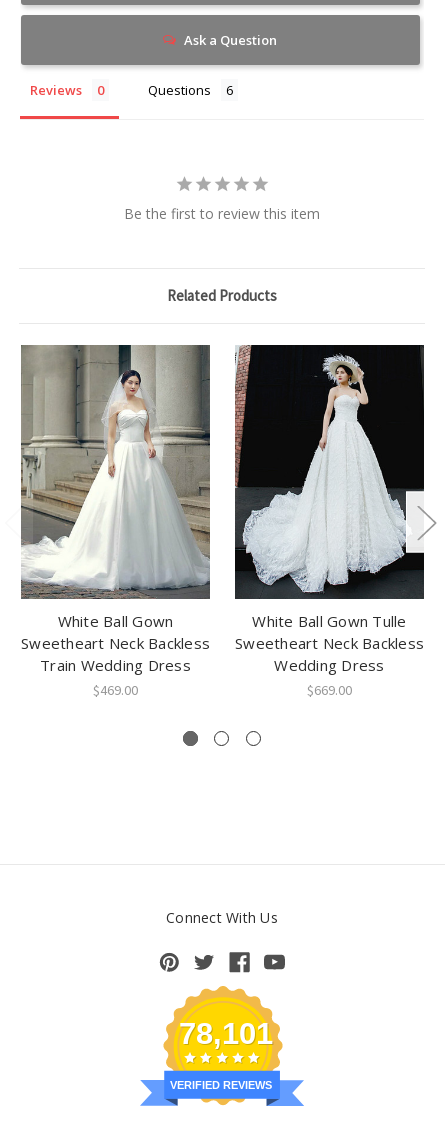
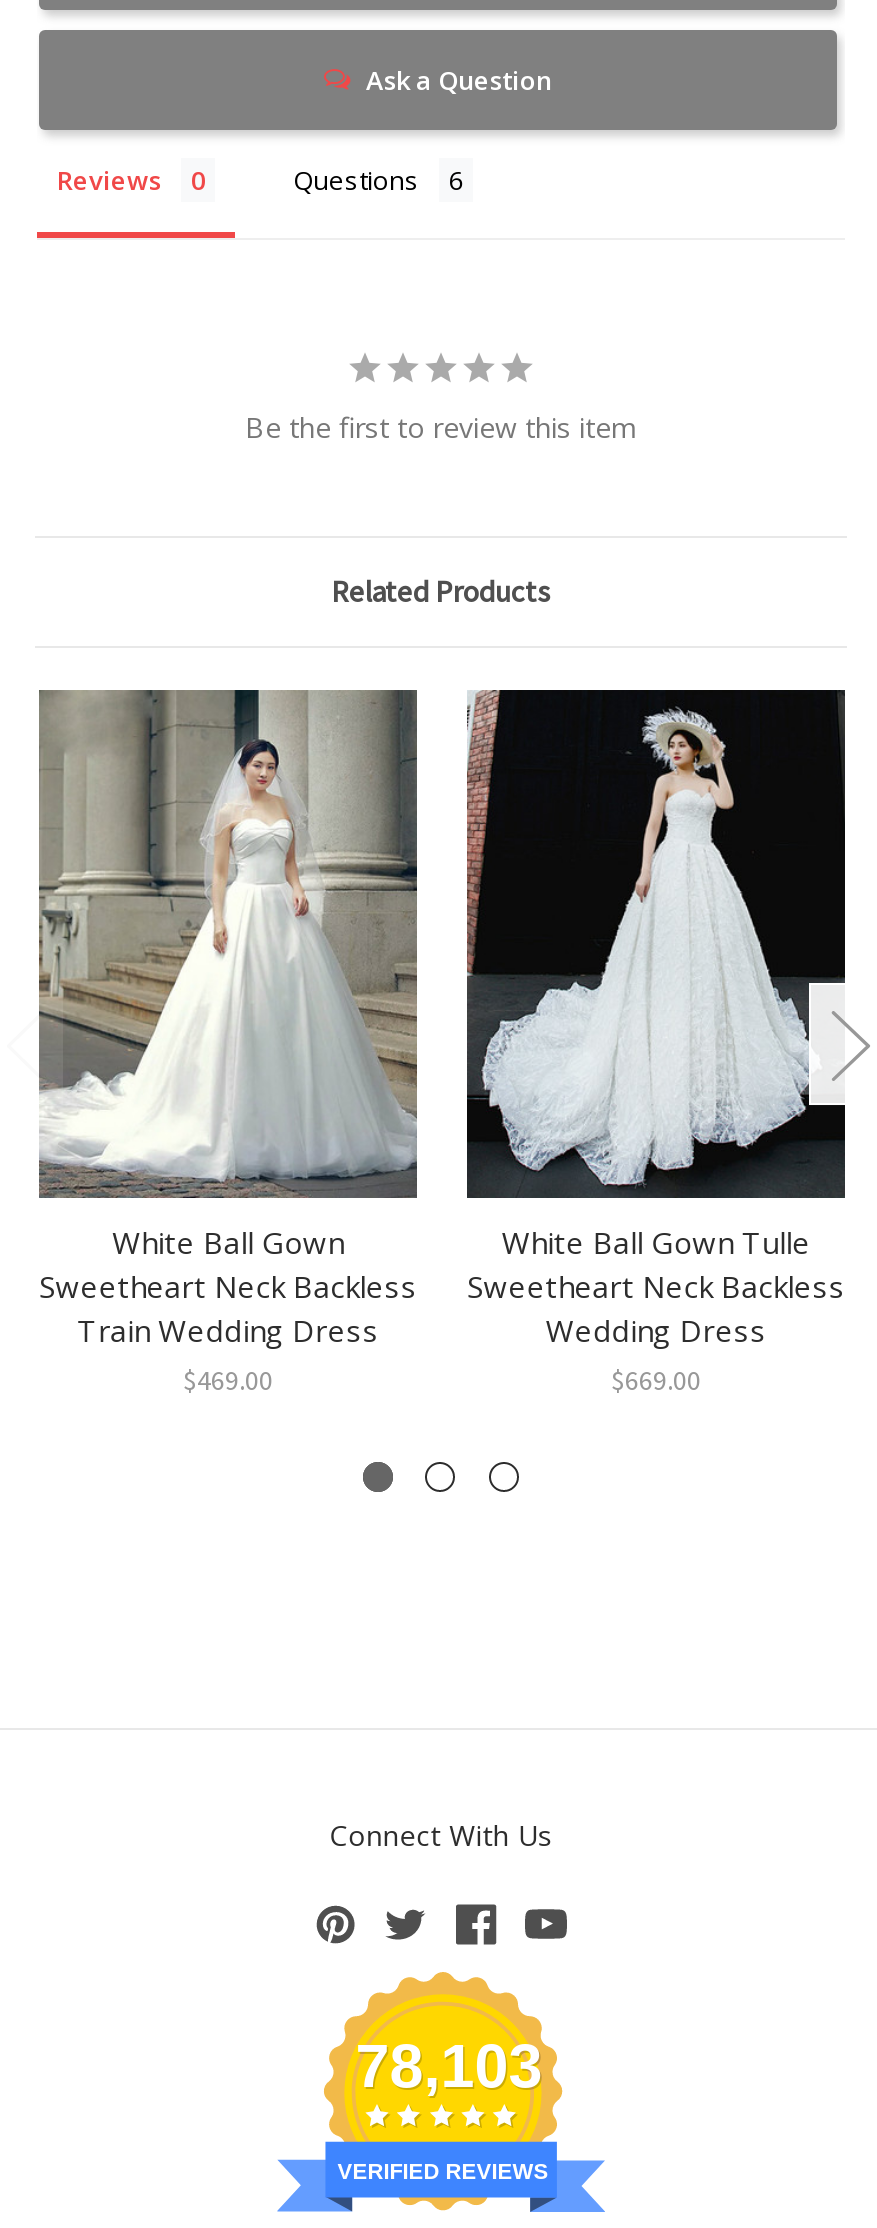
[179,1016,273,1051] 78,101 -> [354,2032,541,2101] 78,103

